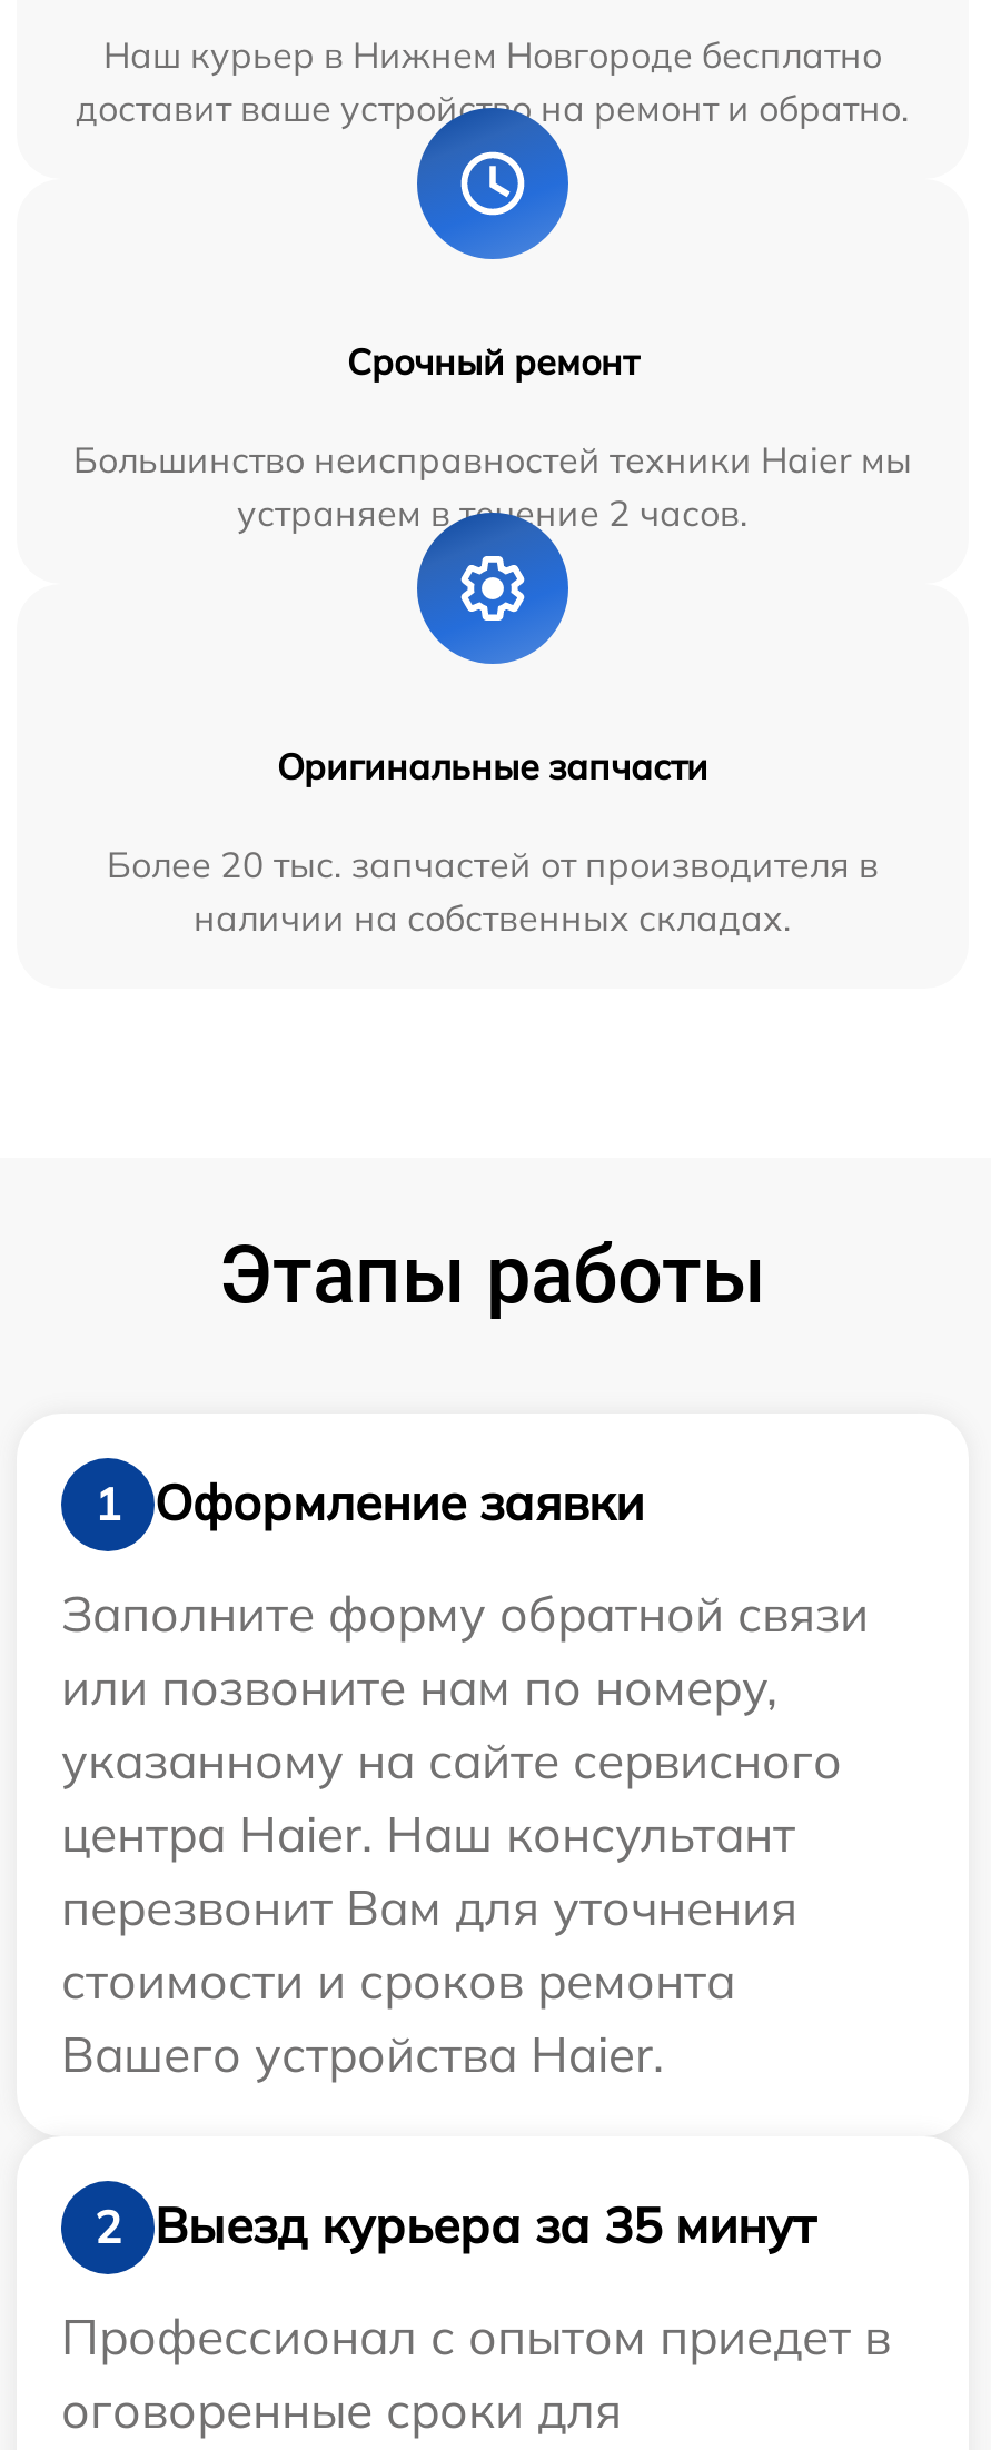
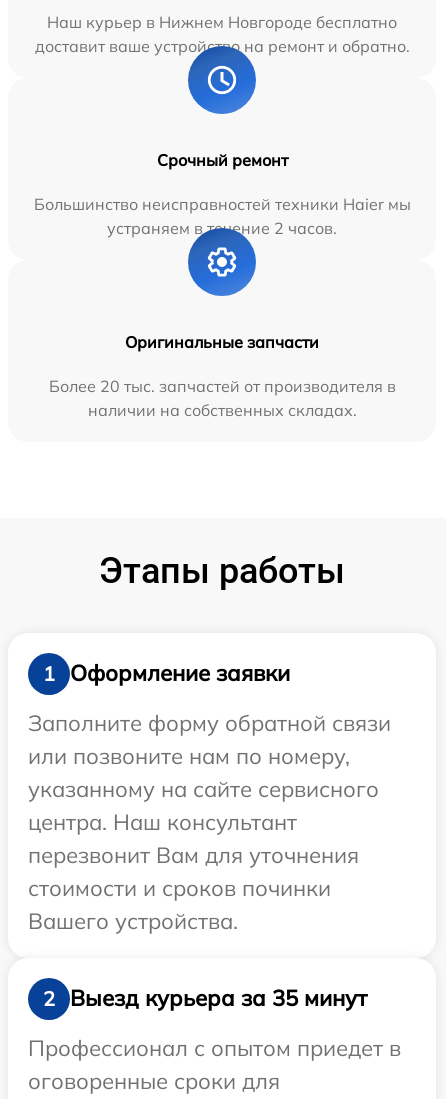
[61,1803,795,1865] центра Haier. Наш консультант -> [28,808,297,836] центра. Наш консультант
[61,1949,735,2085] стоимости и сроков ремонта | Вашего устройства Haier. -> [28,874,331,935] стоимости и сроков починки | Вашего устройства.

